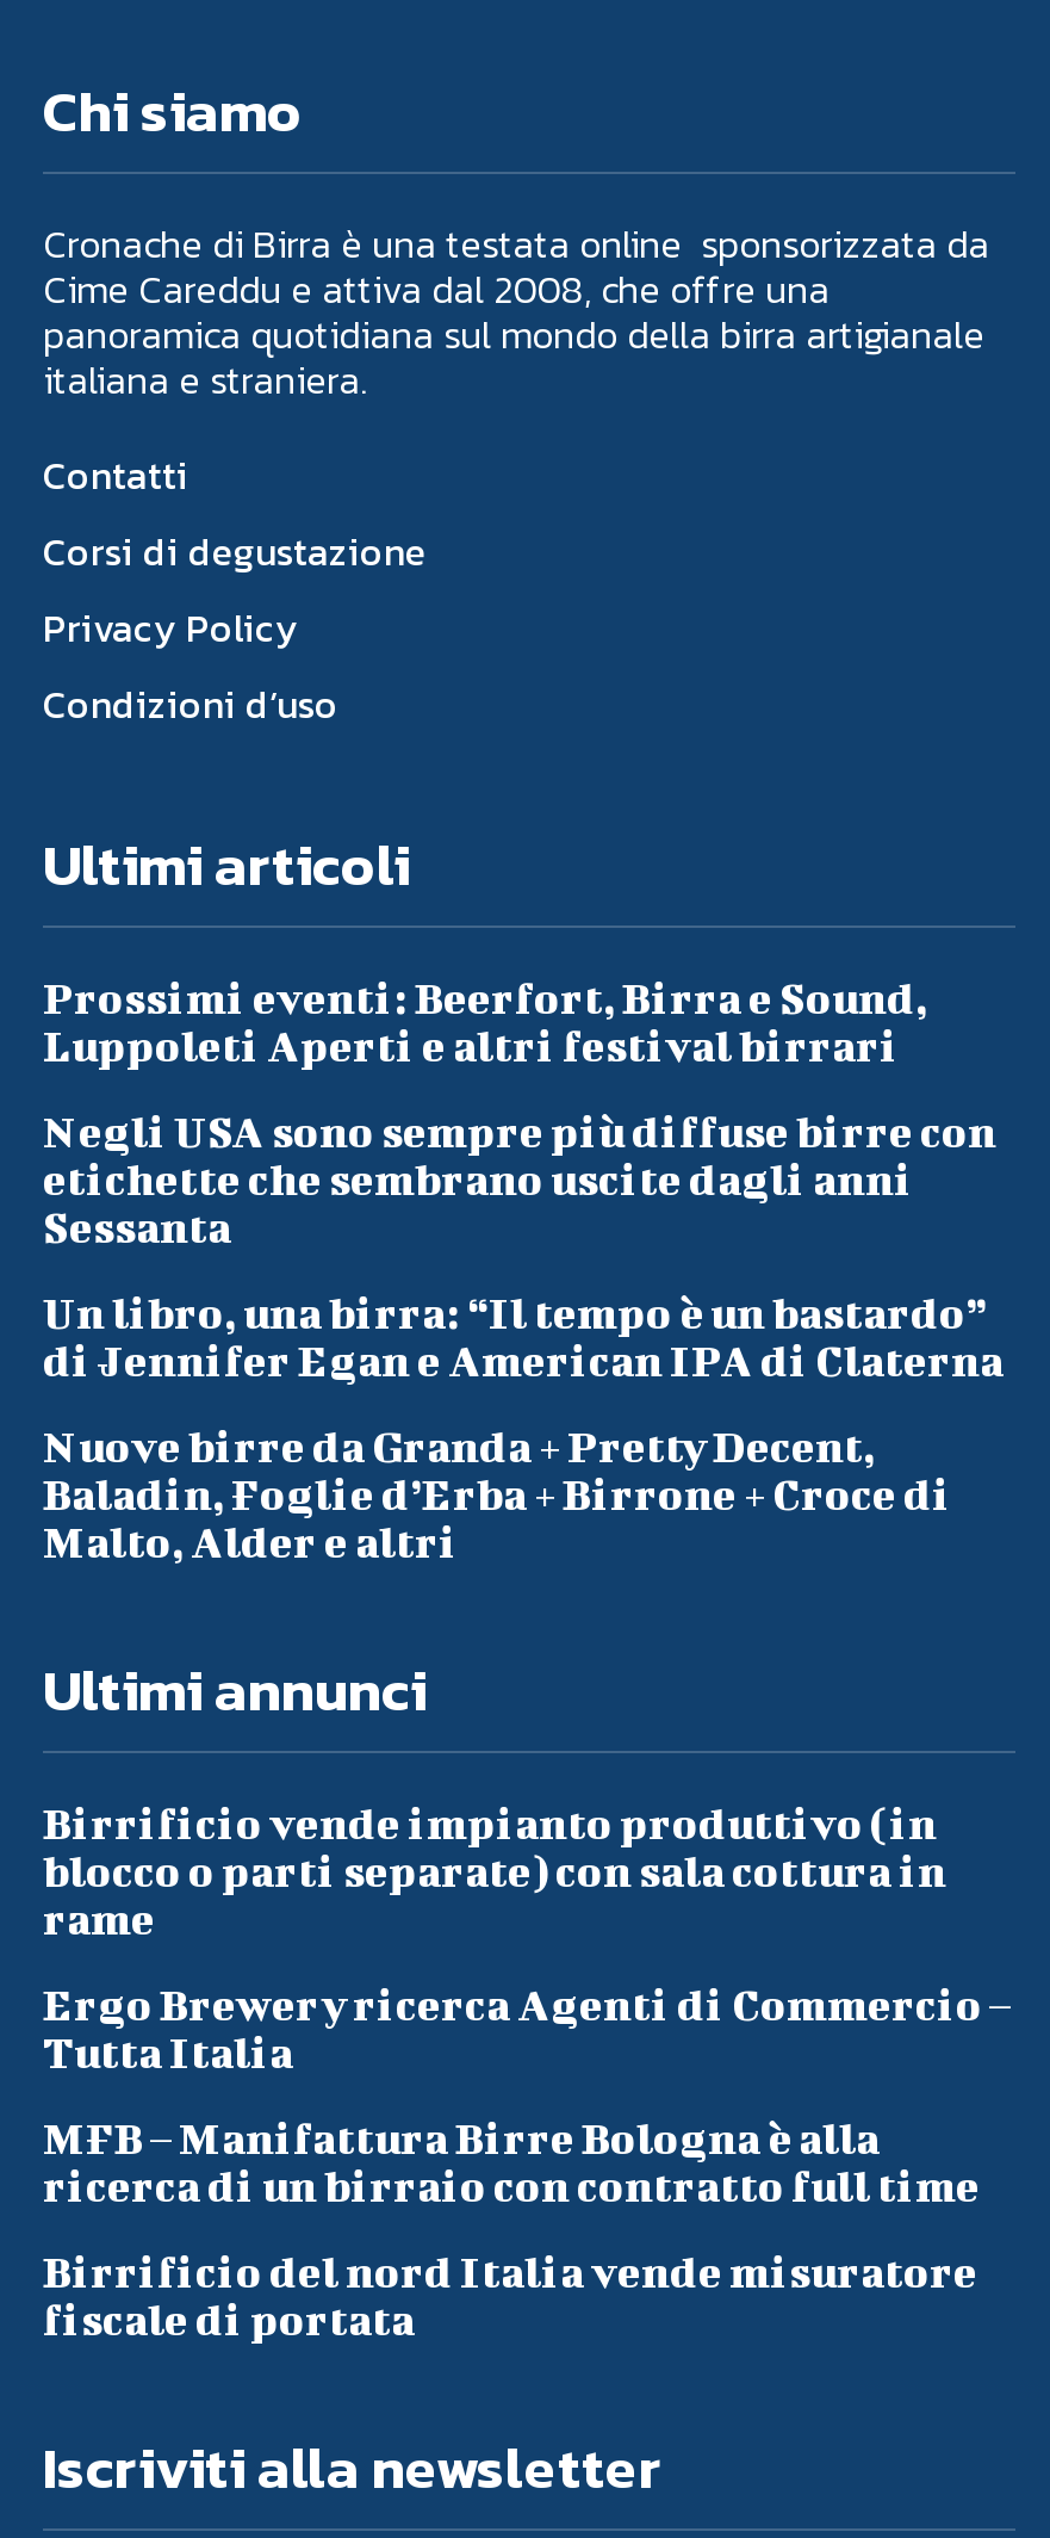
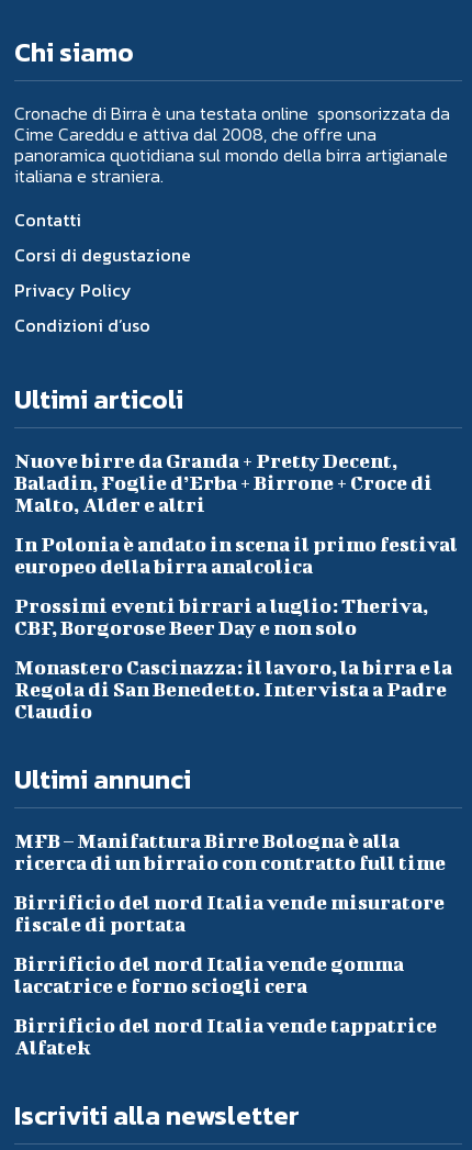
[43,974,1004,1387] Prossimi eventi: Beerfort, Birra e Sound, | Luppoleti Aperti e altri festival birrari | Negli USA sono sempre più diffuse birre con | etichette che sembrano uscite dagli anni | Sessanta | Un libro, una birra: “Il tempo è un bastardo” | di Jennifer Egan e American IPA di Claterna -> none
moved [43,1423,951,1568] -> [14,450,432,517]: Nuove birre da Granda + Pretty Decent, | Baladin, Foglie d’Erba + Birrone + Croce di | Malto, Alder e altri
none -> [14,533,458,723] In Polonia è andato in scena il primo festival | europeo della birra analcolica | Prossimi eventi birrari a luglio: Theriva, | CBF, Borgorose Beer Day e non solo | Monastero Cascinazza: il lavoro, la birra e la | Regola di San Benedetto. Intervista a Padre | Claudio
[43,1800,1011,2079] Birrificio vende impianto produttivo (in | blocco o parti separate) con sala cottura in | rame | Ergo Brewery ricerca Agenti di Commercio – | Tutta Italia -> none
moved [43,2115,980,2346] -> [14,830,446,936]: MFB – Manifattura Birre Bologna è alla | ricerca di un birraio con contratto full time | Birrificio del nord Italia vende misuratore | fiscale di portata
none -> [14,953,437,1059] Birrificio del nord Italia vende gomma | laccatrice e forno sciogli cera | Birrificio del nord Italia vende tappatrice | Alfatek

